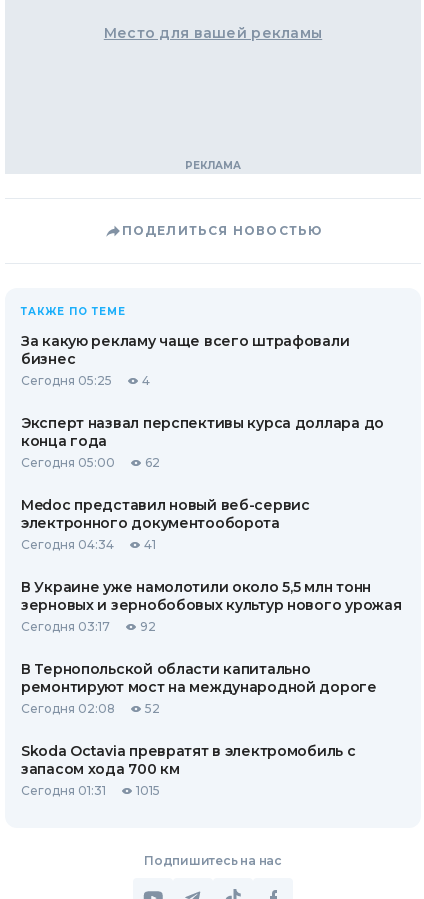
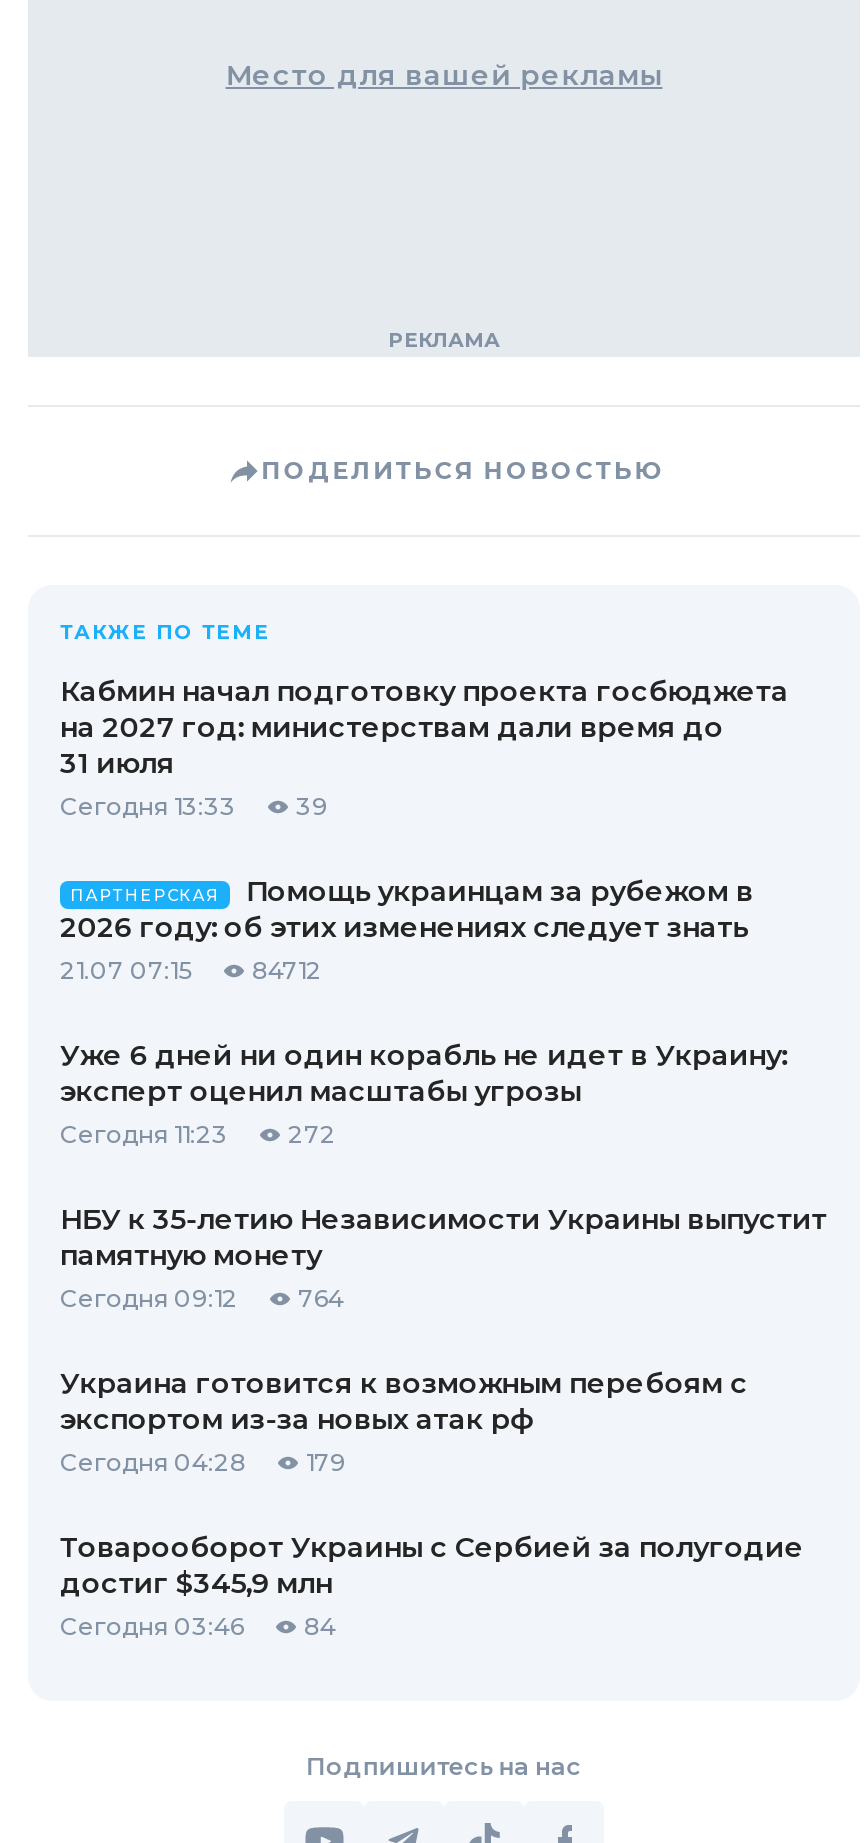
[21,332,349,388] За какую рекламу чаще всего штрафовали | бизнес | Сегодня 05:25 | 4 -> [60,673,788,821] Кабмин начал подготовку проекта госбюджета | на 2027 год: министерствам дали время до | 31 июля | Сегодня 13:33 | 39
[21,414,384,470] Эксперт назвал перспективы курса доллара до | конца года | Сегодня 05:00 | 62 -> [60,873,753,985] ПАРТНЕРСКАЯ | Помощь украинцам за рубежом в | 2026 году: об этих изменениях следует знать | 21.07 07:15 | 84712
[21,496,310,552] Medoc представил новый веб-сервис | электронного документооборота | Сегодня 04:34 | 41 -> [60,1037,787,1149] Уже 6 дней ни один корабль не идет в Украину: | эксперт оценил масштабы угрозы | Сегодня 11:23 | 272
[21,578,401,634] В Украине уже намолотили около 5,5 млн тонн | зерновых и зернобобовых культур нового урожая | Сегодня 03:17 | 92 -> [60,1201,827,1313] НБУ к 35-летию Независимости Украины выпустит | памятную монету | Сегодня 09:12 | 764
[21,660,377,716] В Тернопольской области капитально | ремонтируют мост на международной дороге | Сегодня 02:08 | 52 -> [60,1365,748,1477] Украина готовится к возможным перебоям с | экспортом из-за новых атак рф | Сегодня 04:28 | 179
[21,742,355,798] Skoda Octavia превратят в электромобиль с | запасом хода 700 км | Сегодня 01:31 | 1015 -> [60,1529,804,1641] Товарооборот Украины с Сербией за полугодие | достиг $345,9 млн | Сегодня 03:46 | 84

